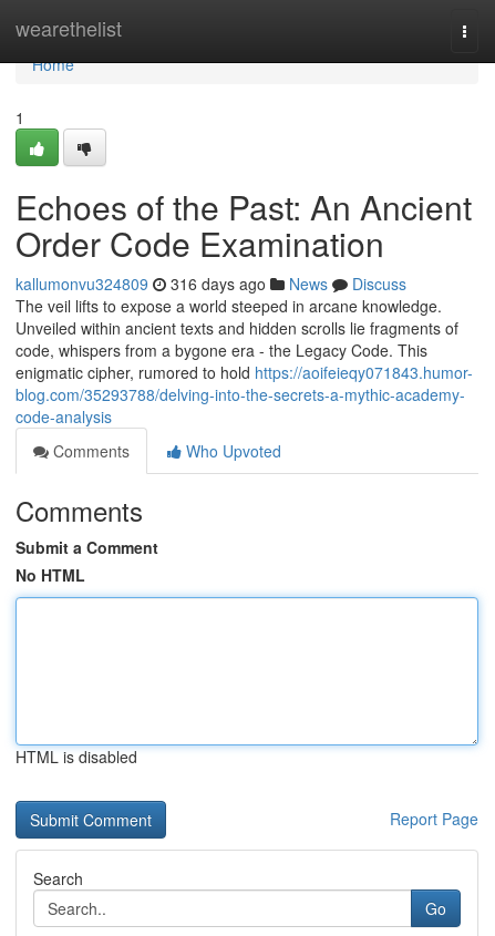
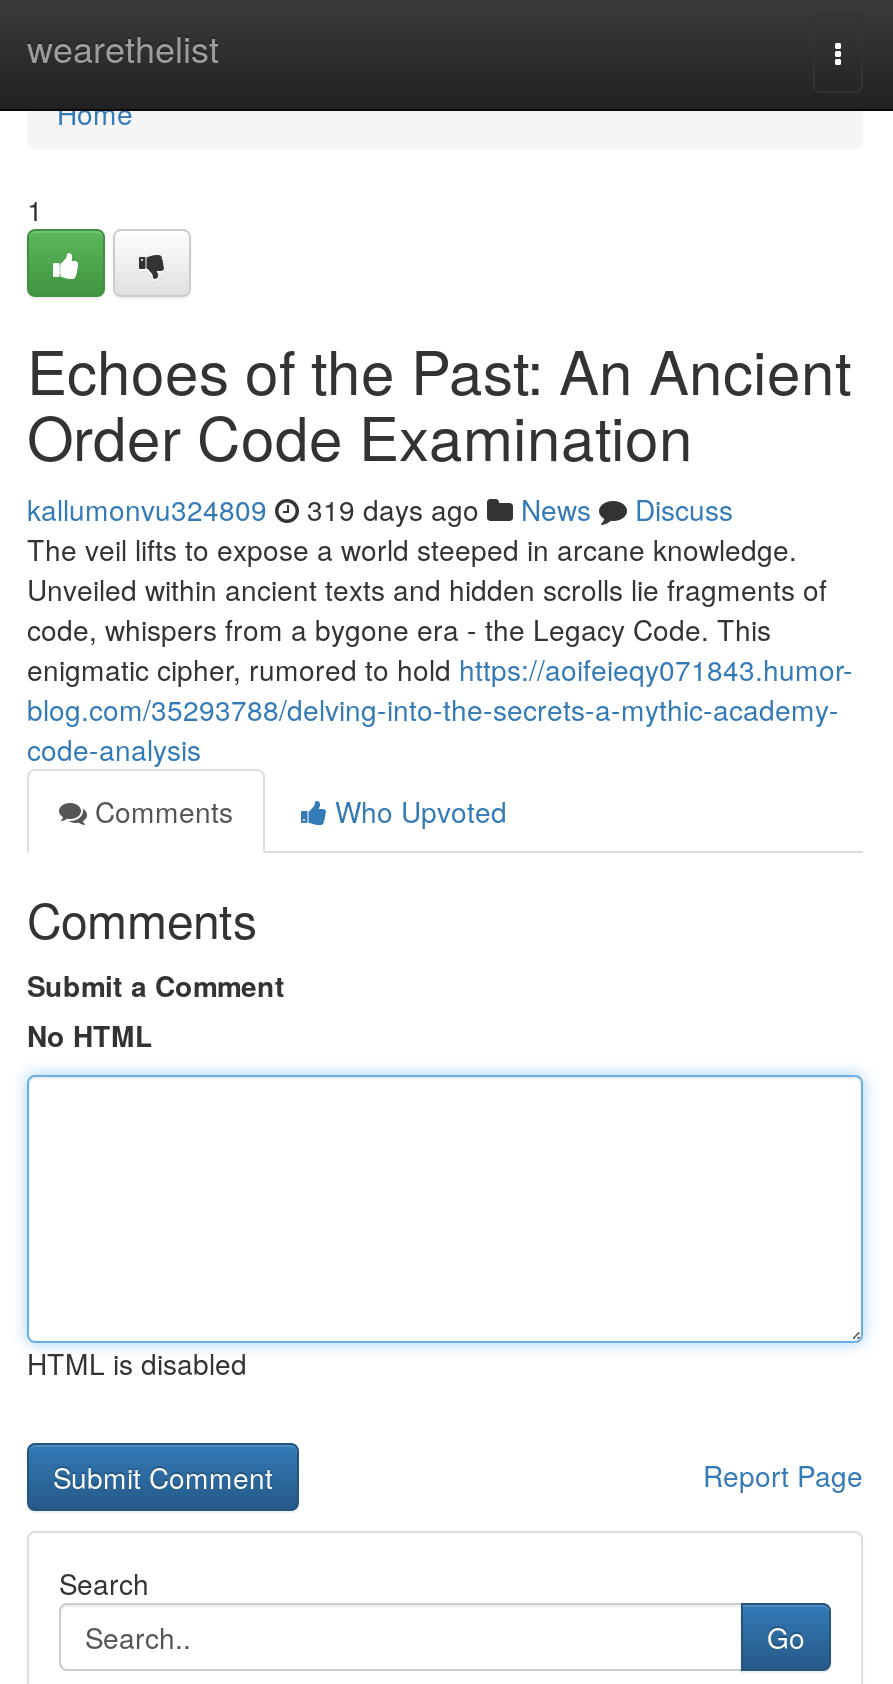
[16,272,406,295] kallumonvu324809 316 days ago News Discuss -> [27,489,733,529] kallumonvu324809 319 days ago News Discuss

